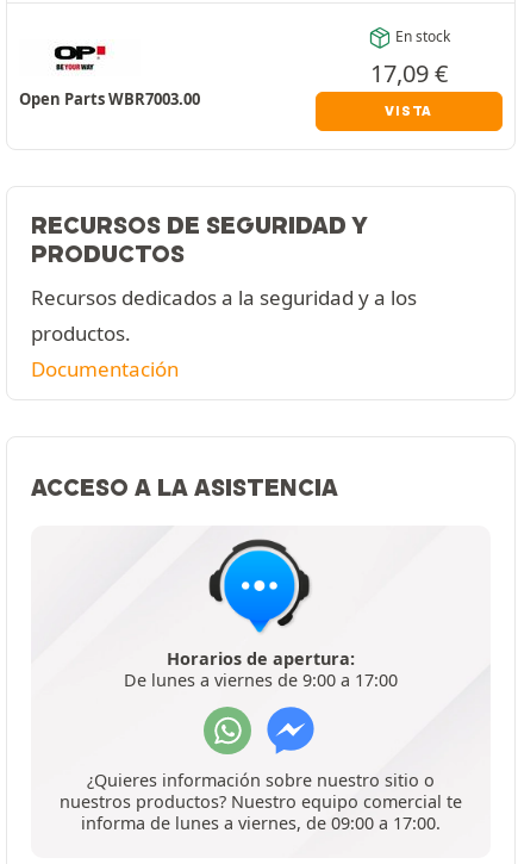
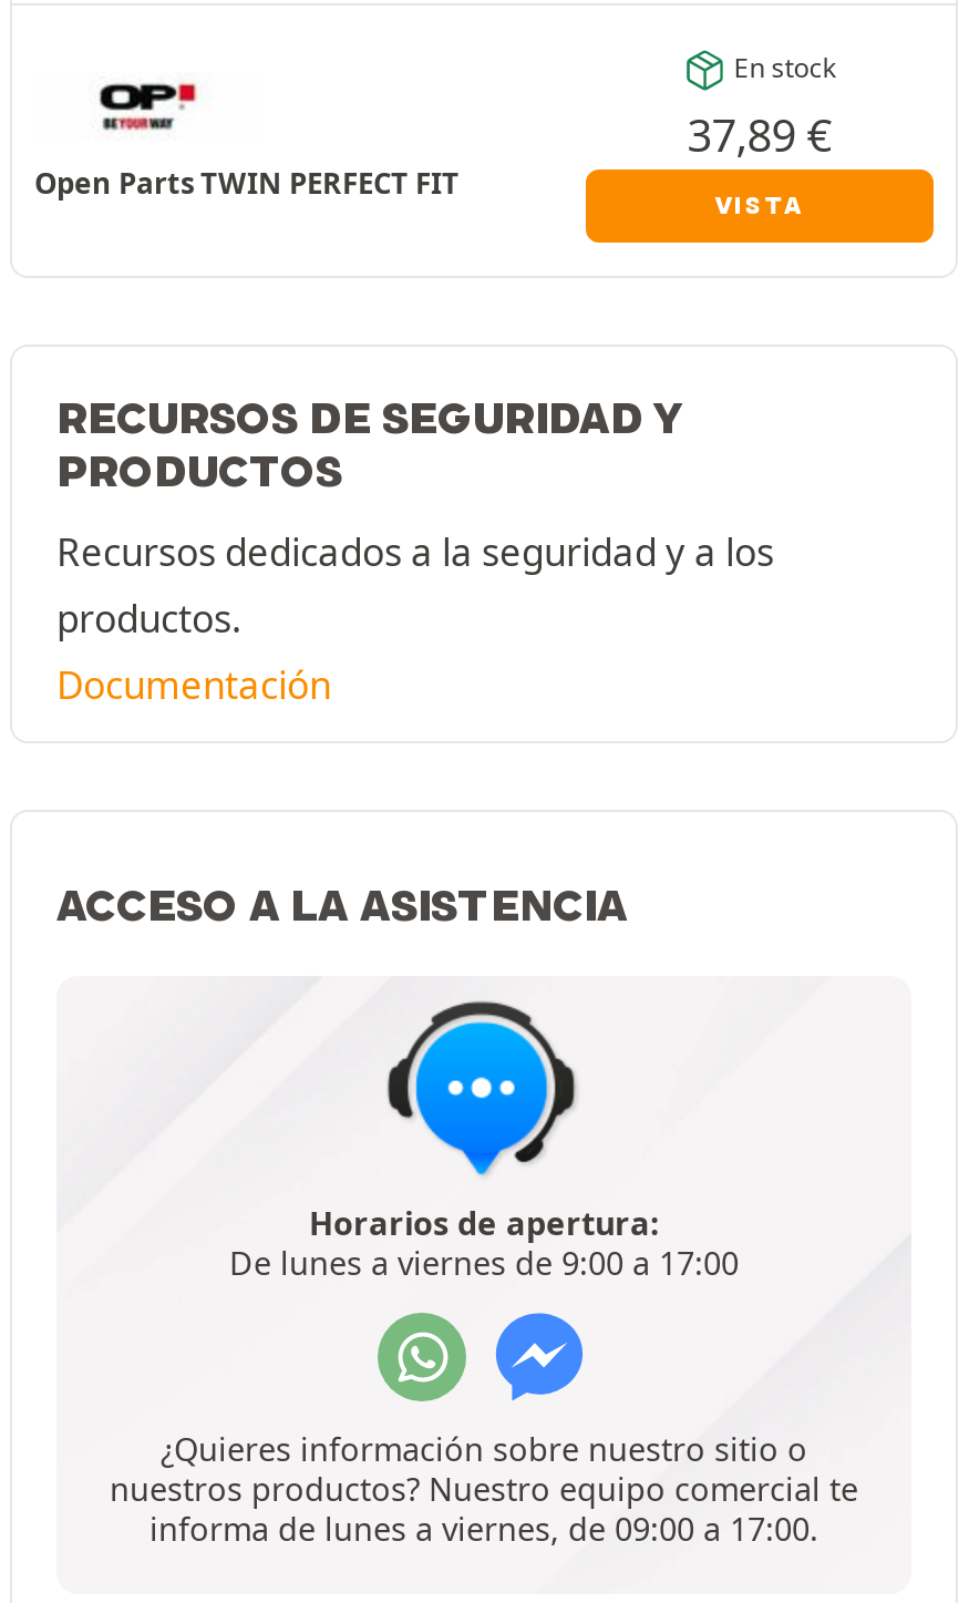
[370,57,448,89] 17,09 € -> [687,104,831,164] 37,89 €
[19,88,200,110] Open Parts WBR7003.00 -> [34,163,460,203] Open Parts TWIN PERFECT FIT

